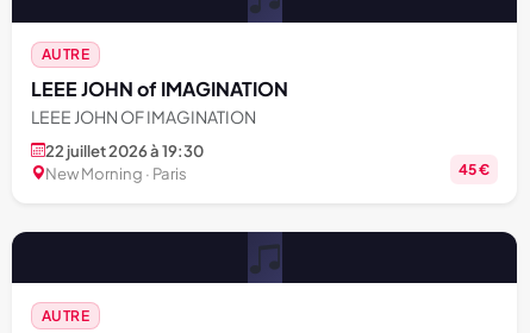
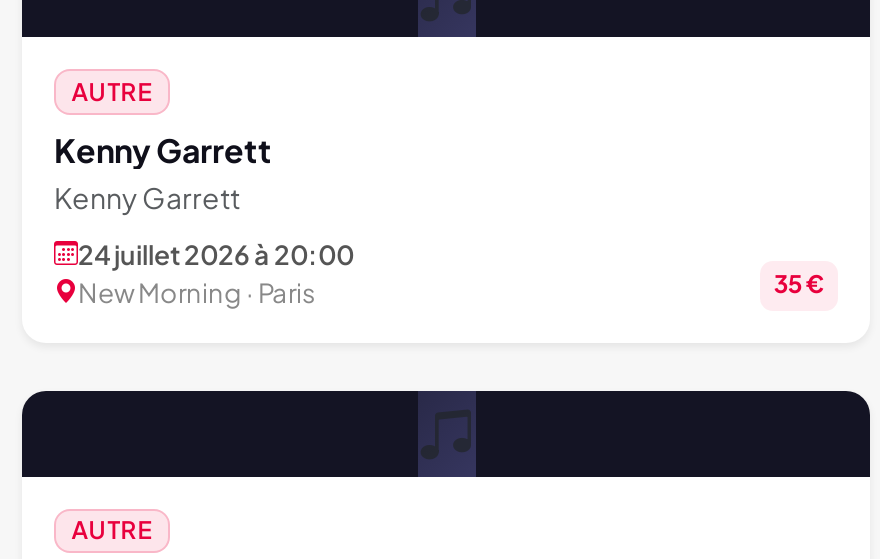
[31,77,288,128] LEEE JOHN of IMAGINATION | LEEE JOHN OF IMAGINATION -> [54,129,272,215] Kenny Garrett | Kenny Garrett
[45,141,204,161] 22 juillet 2026 à 19:30 -> [78,237,354,271] 24 juillet 2026 à 20:00
[458,160,489,178] 45 € -> [774,270,824,300] 35 €

